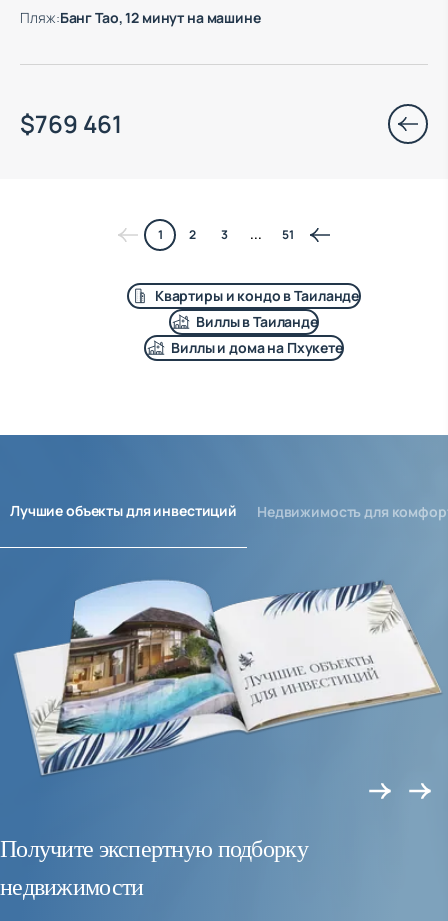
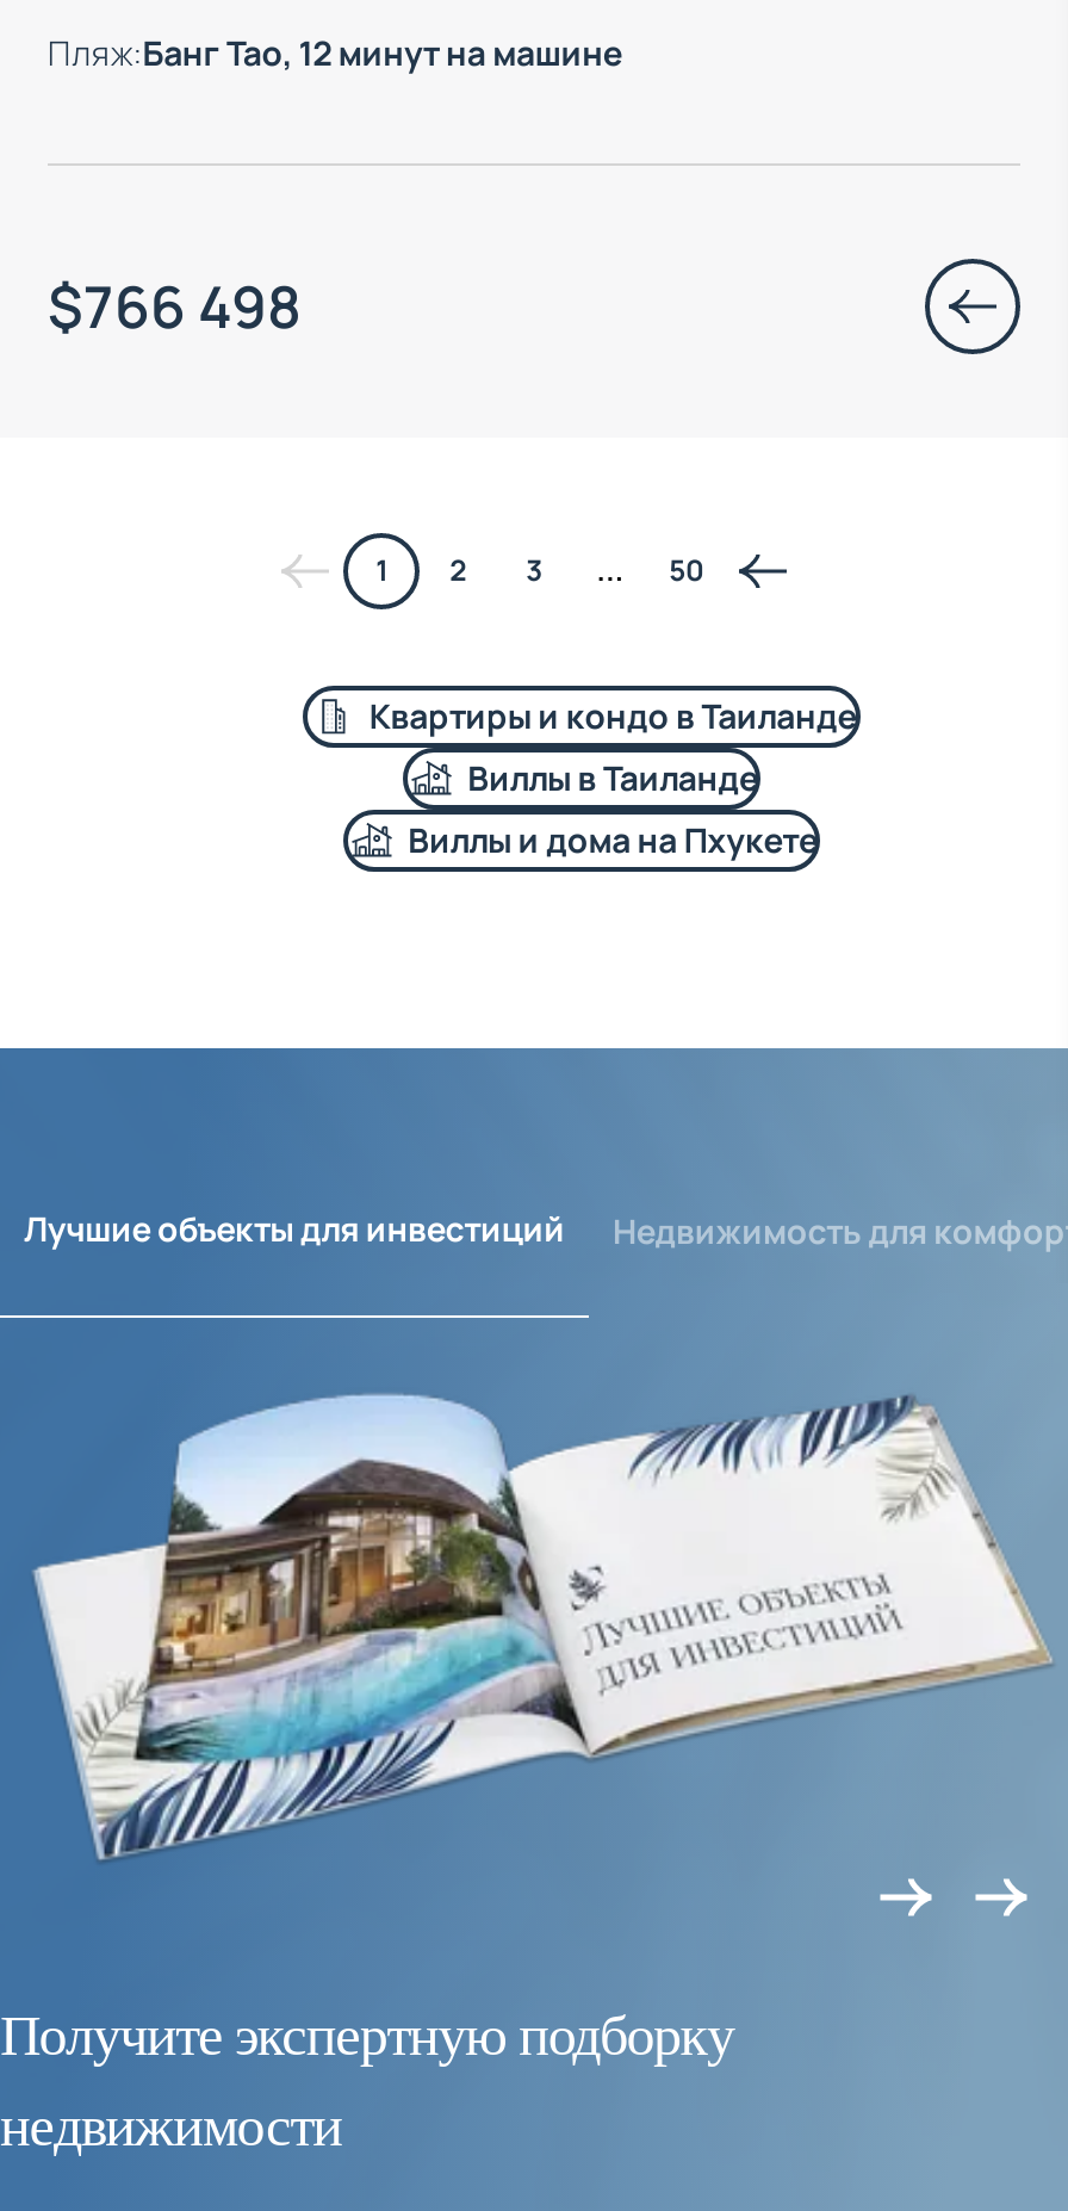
[20,107,122,140] $769 461 -> [48,267,300,346] $766 498
[282,226,294,243] 51 -> [669,551,704,592] 50

